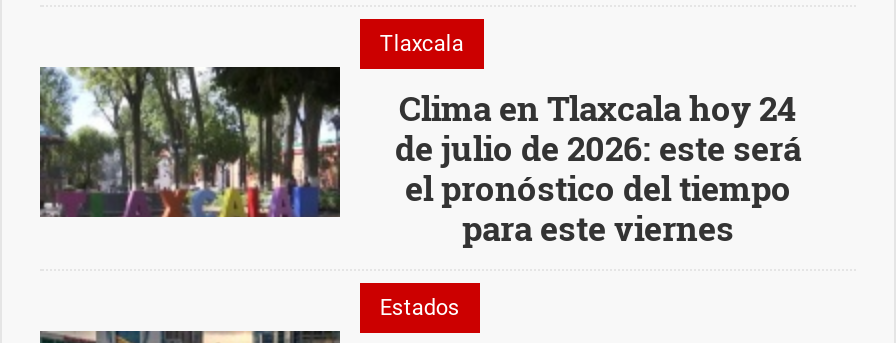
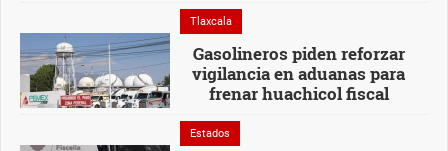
[38,65,801,251] [image] | Clima en Tlaxcala hoy 24 | de julio de 2026: este será | el pronóstico del tiempo | para este viernes -> [19,32,405,108] [image] | Gasolineros piden reforzar | vigilancia en aduanas para | frenar huachicol fiscal

